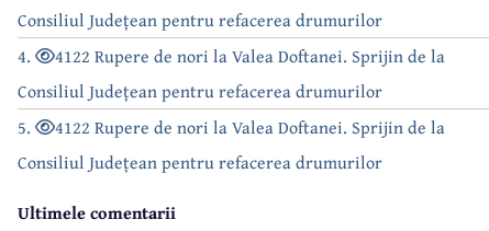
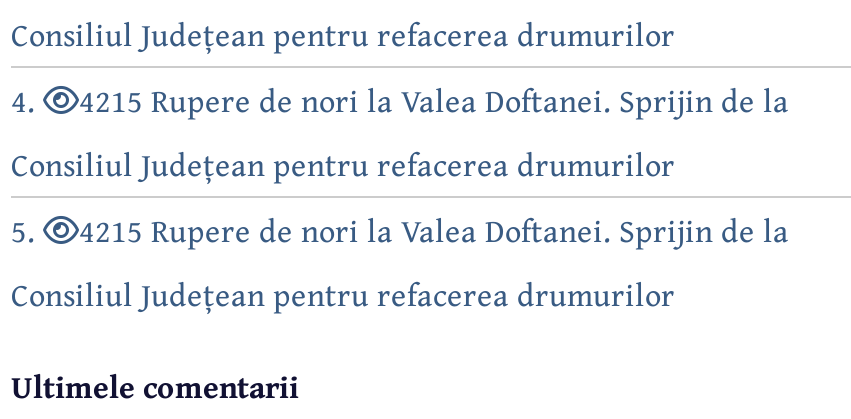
[55,43,445,69] 4122 Rupere de nori la Valea Doftanei. Sprijin de la -> [79,76,789,124] 4215 Rupere de nori la Valea Doftanei. Sprijin de la
[55,114,445,140] 4122 Rupere de nori la Valea Doftanei. Sprijin de la -> [79,206,789,254] 4215 Rupere de nori la Valea Doftanei. Sprijin de la

